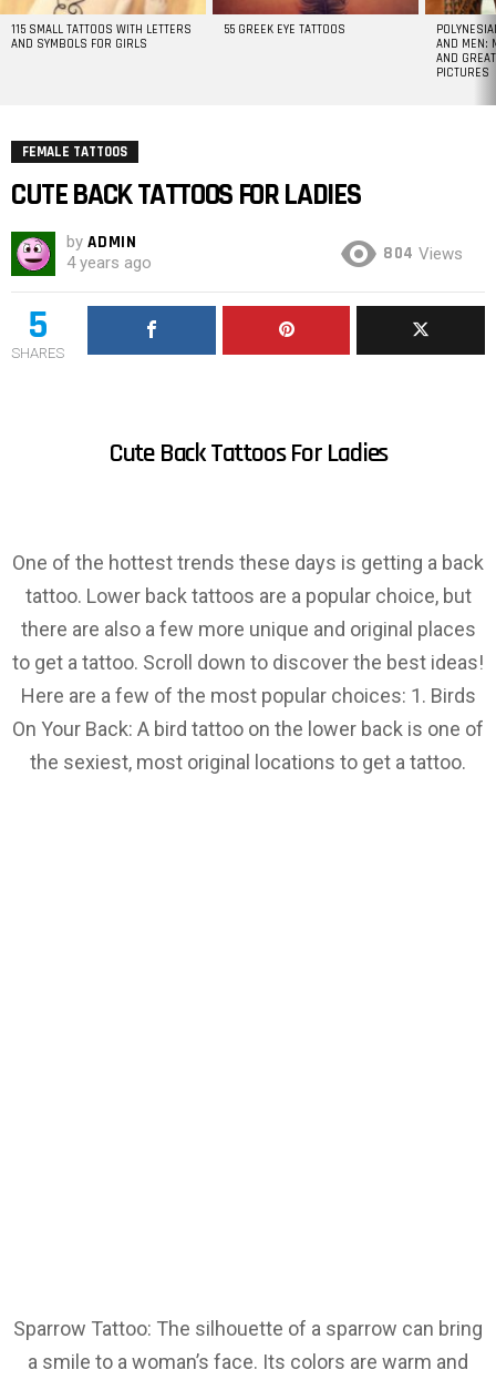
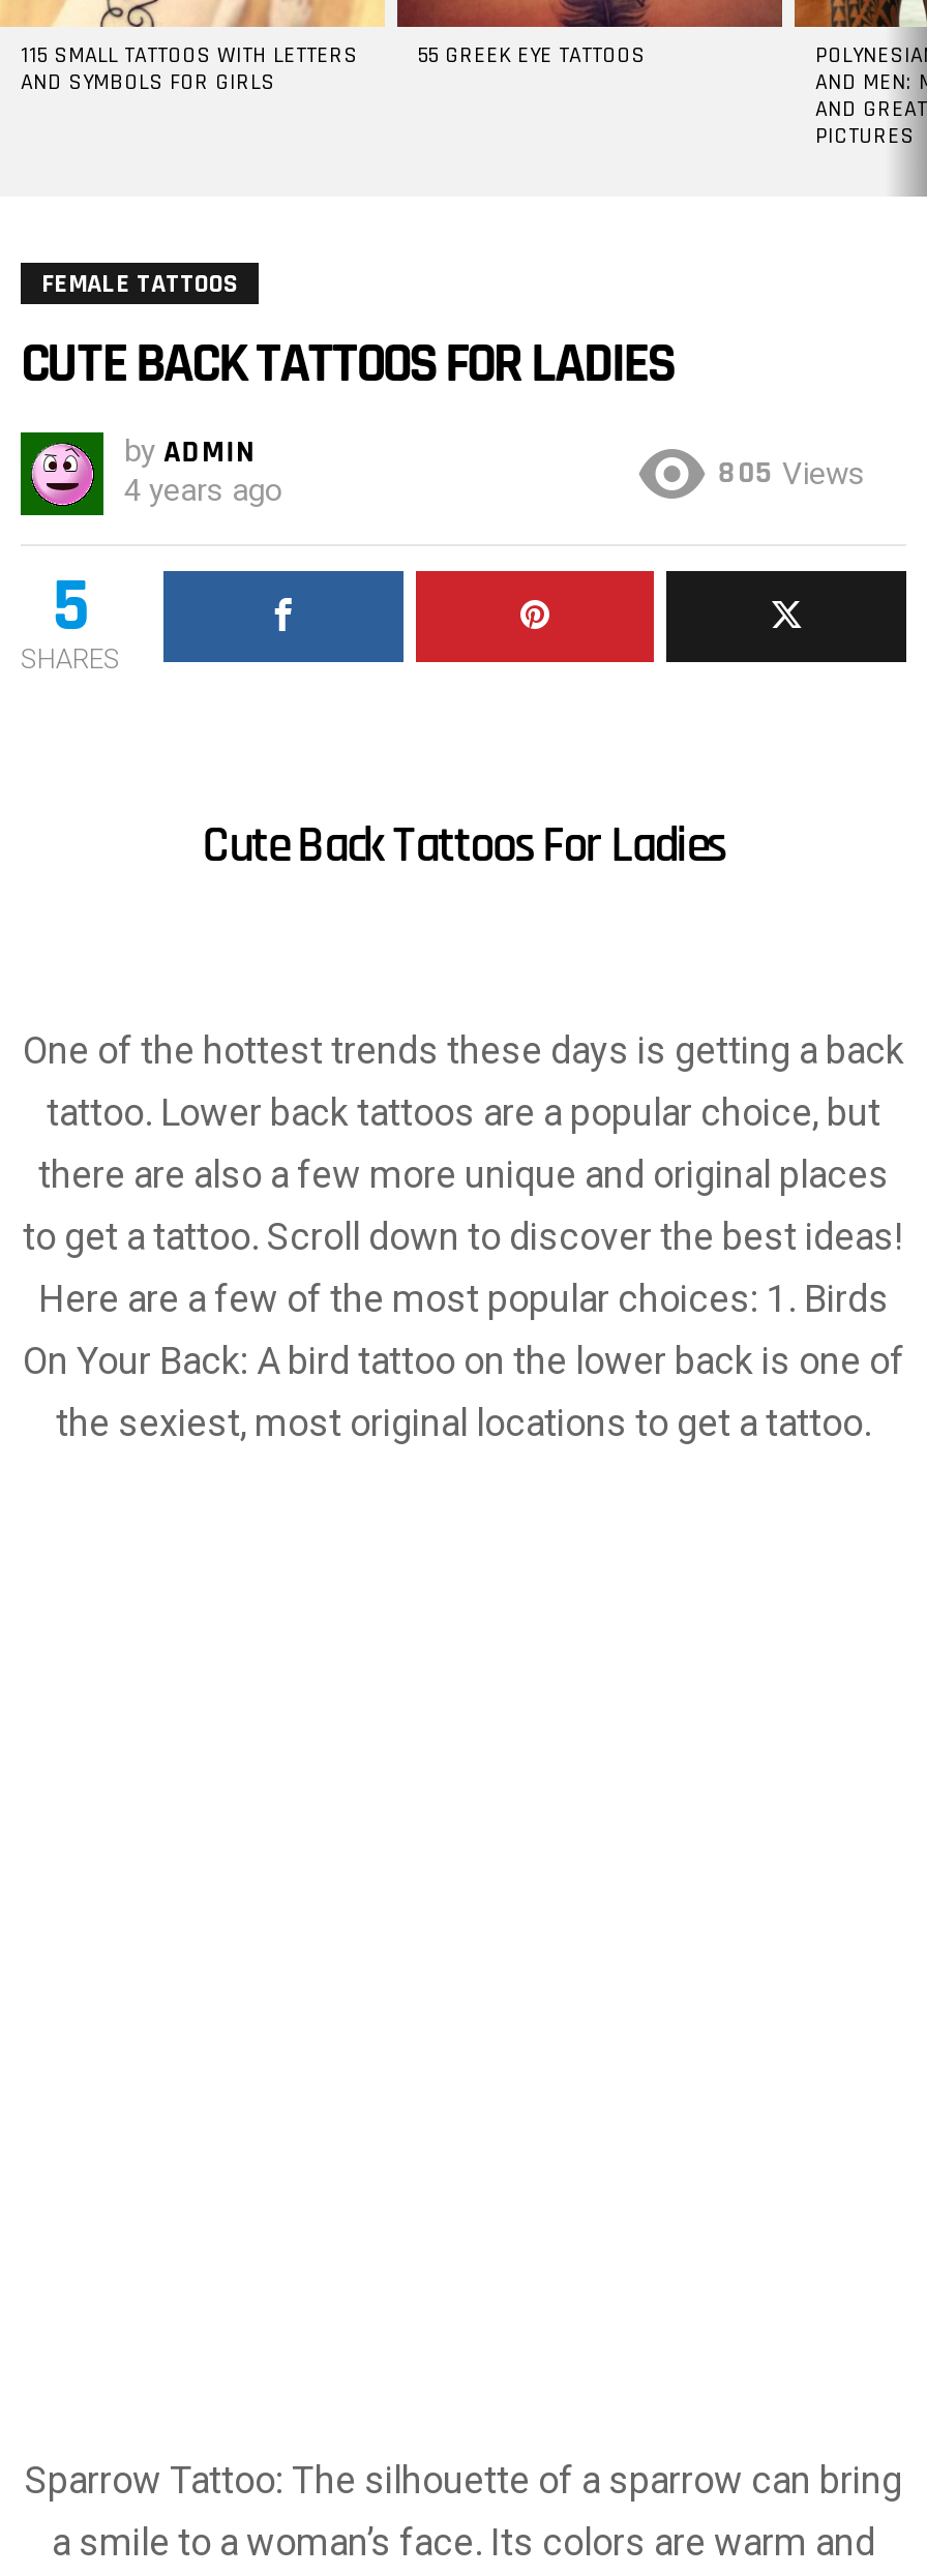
[383,243,463,264] 804 Views -> [718,453,865,493] 805 Views

